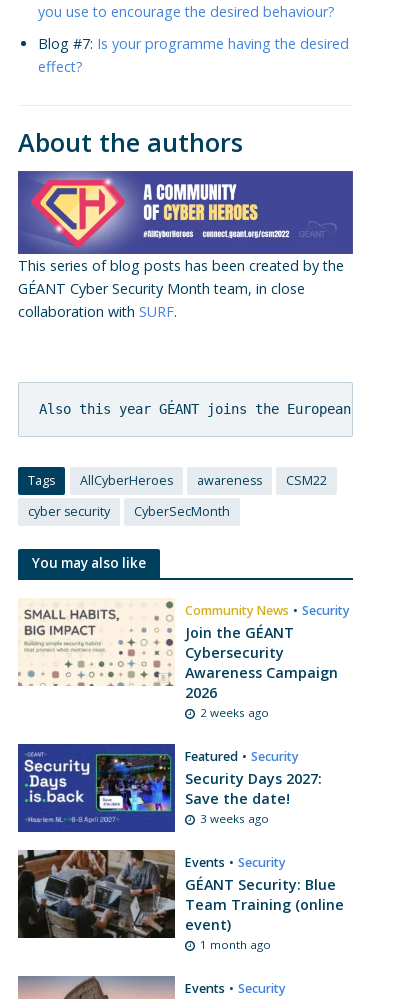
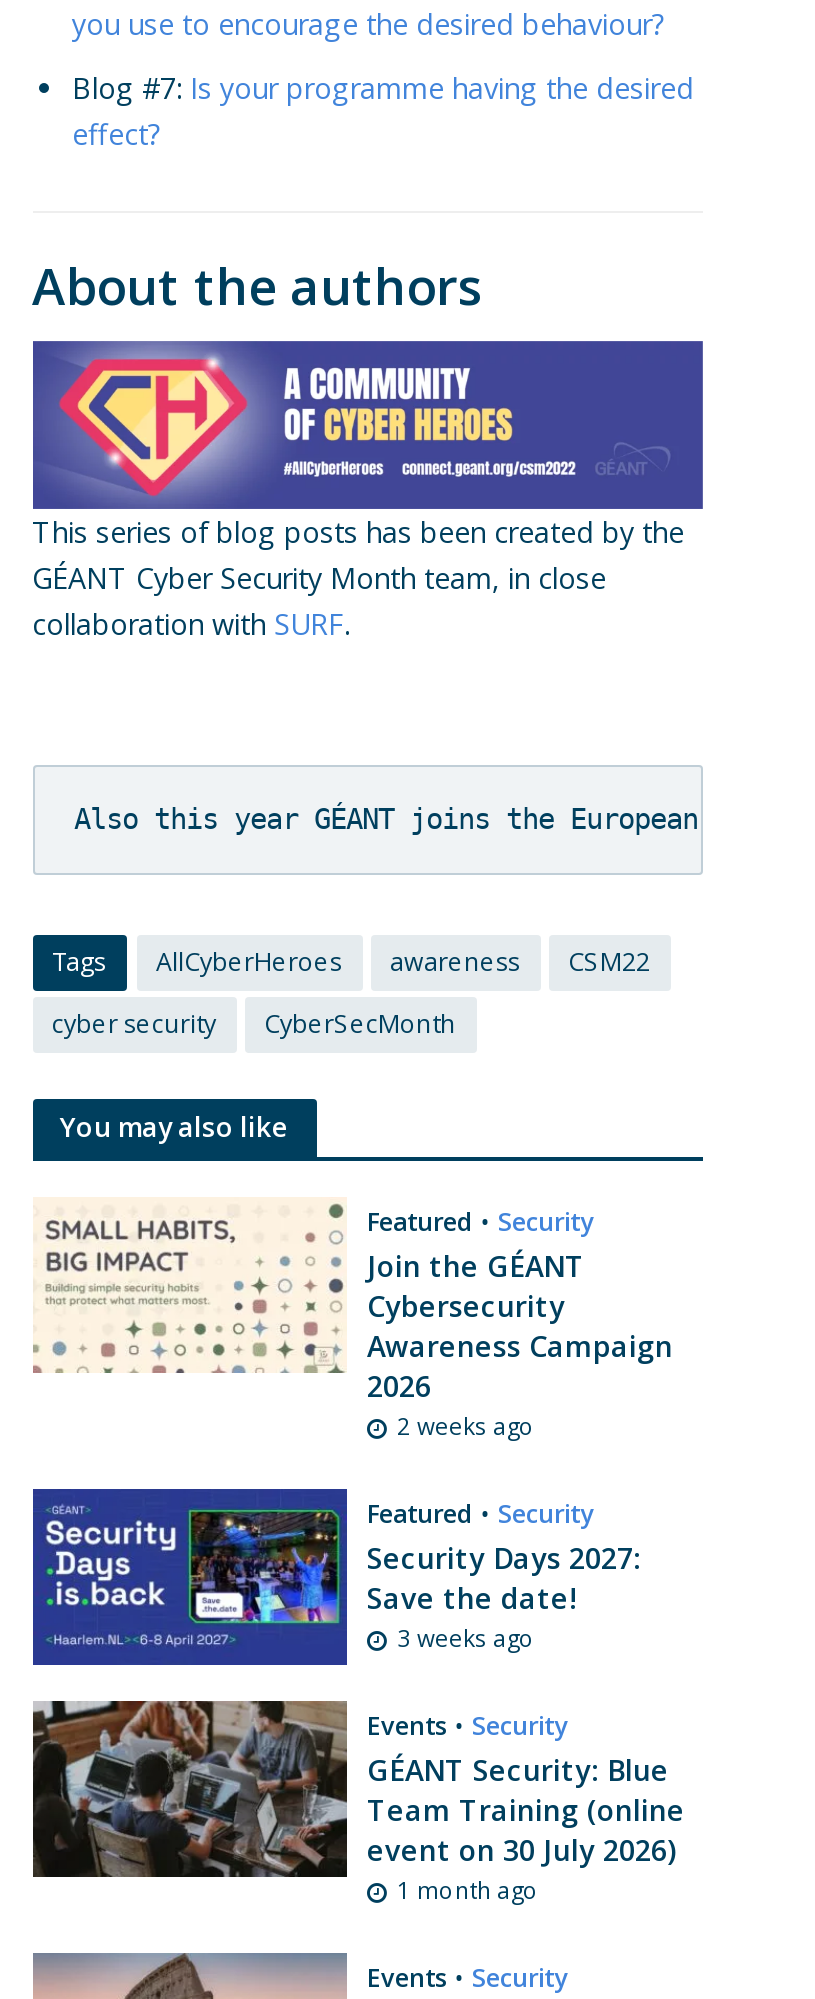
[185,602,349,619] Community News • Security -> [367,1205,594,1239] Featured • Security
[185,915,231,934] event) -> [367,1831,675,1869] event on 30 July 2026)

